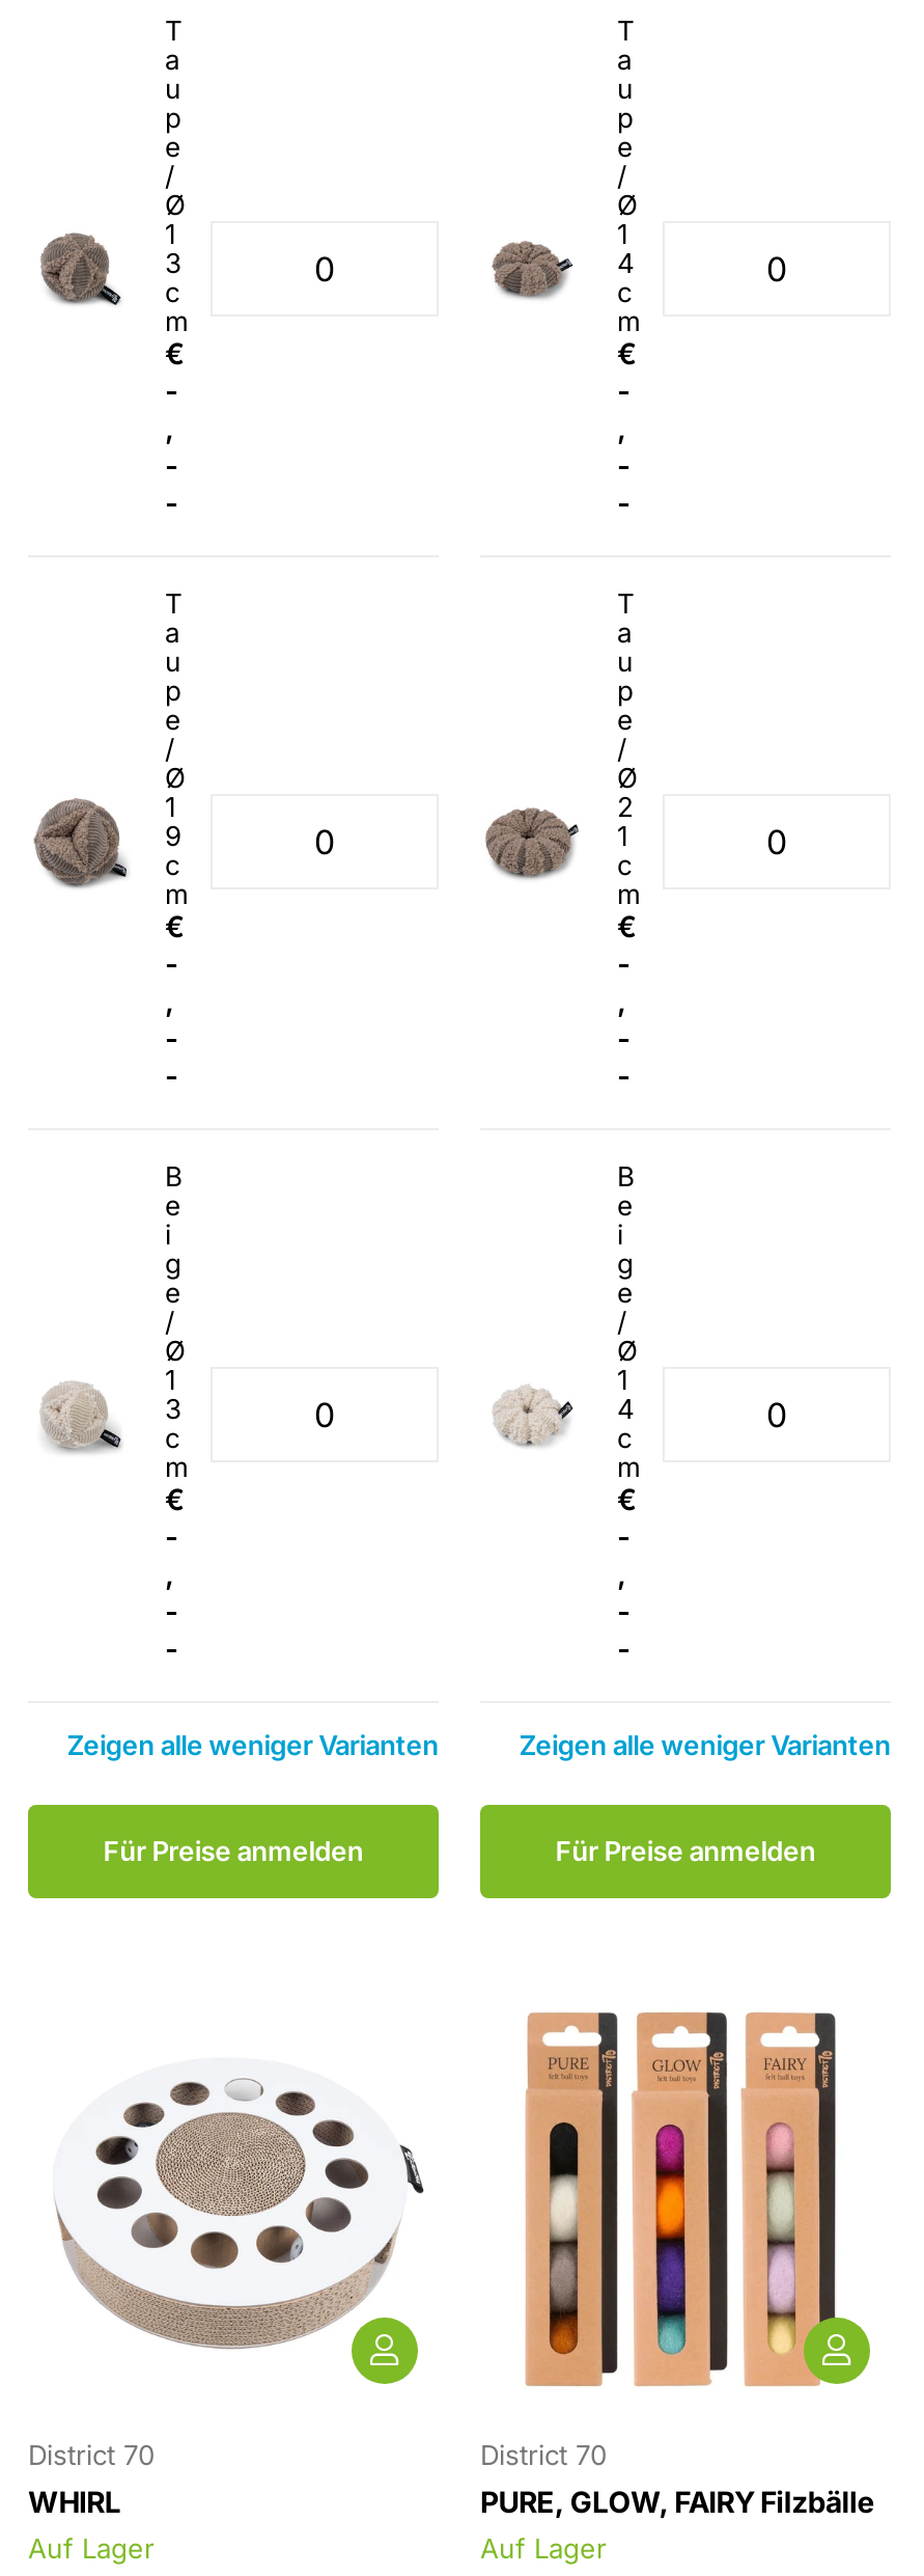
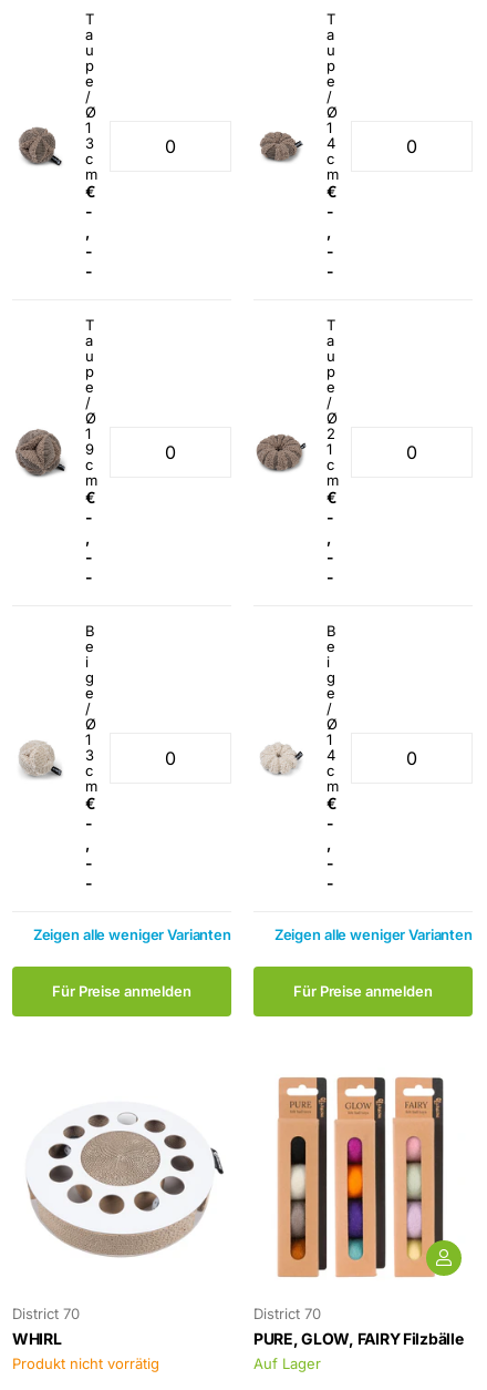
[349,2315,420,2386] [image] -> none
[28,2532,155,2565] Auf Lager -> [12,1355,159,1372] Produkt nicht vorrätig

